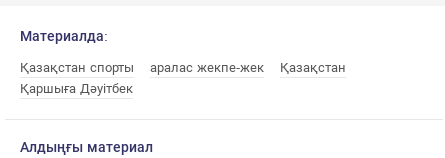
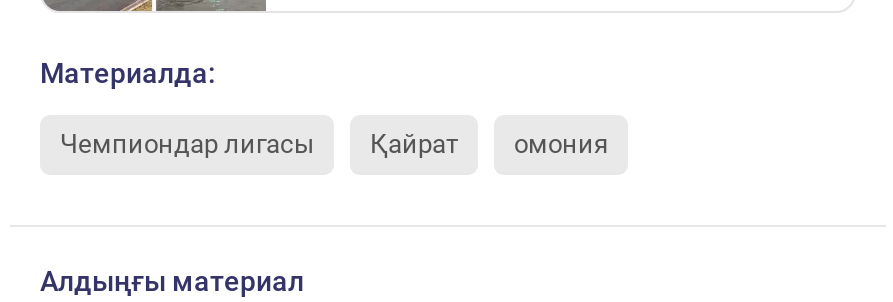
[20,60,346,96] Қазақстан спорты | аралас жекпе-жек | Қазақстан | Қаршыға Дәуітбек -> [60,128,608,158] Чемпиондар лигасы | Қайрат | омония

